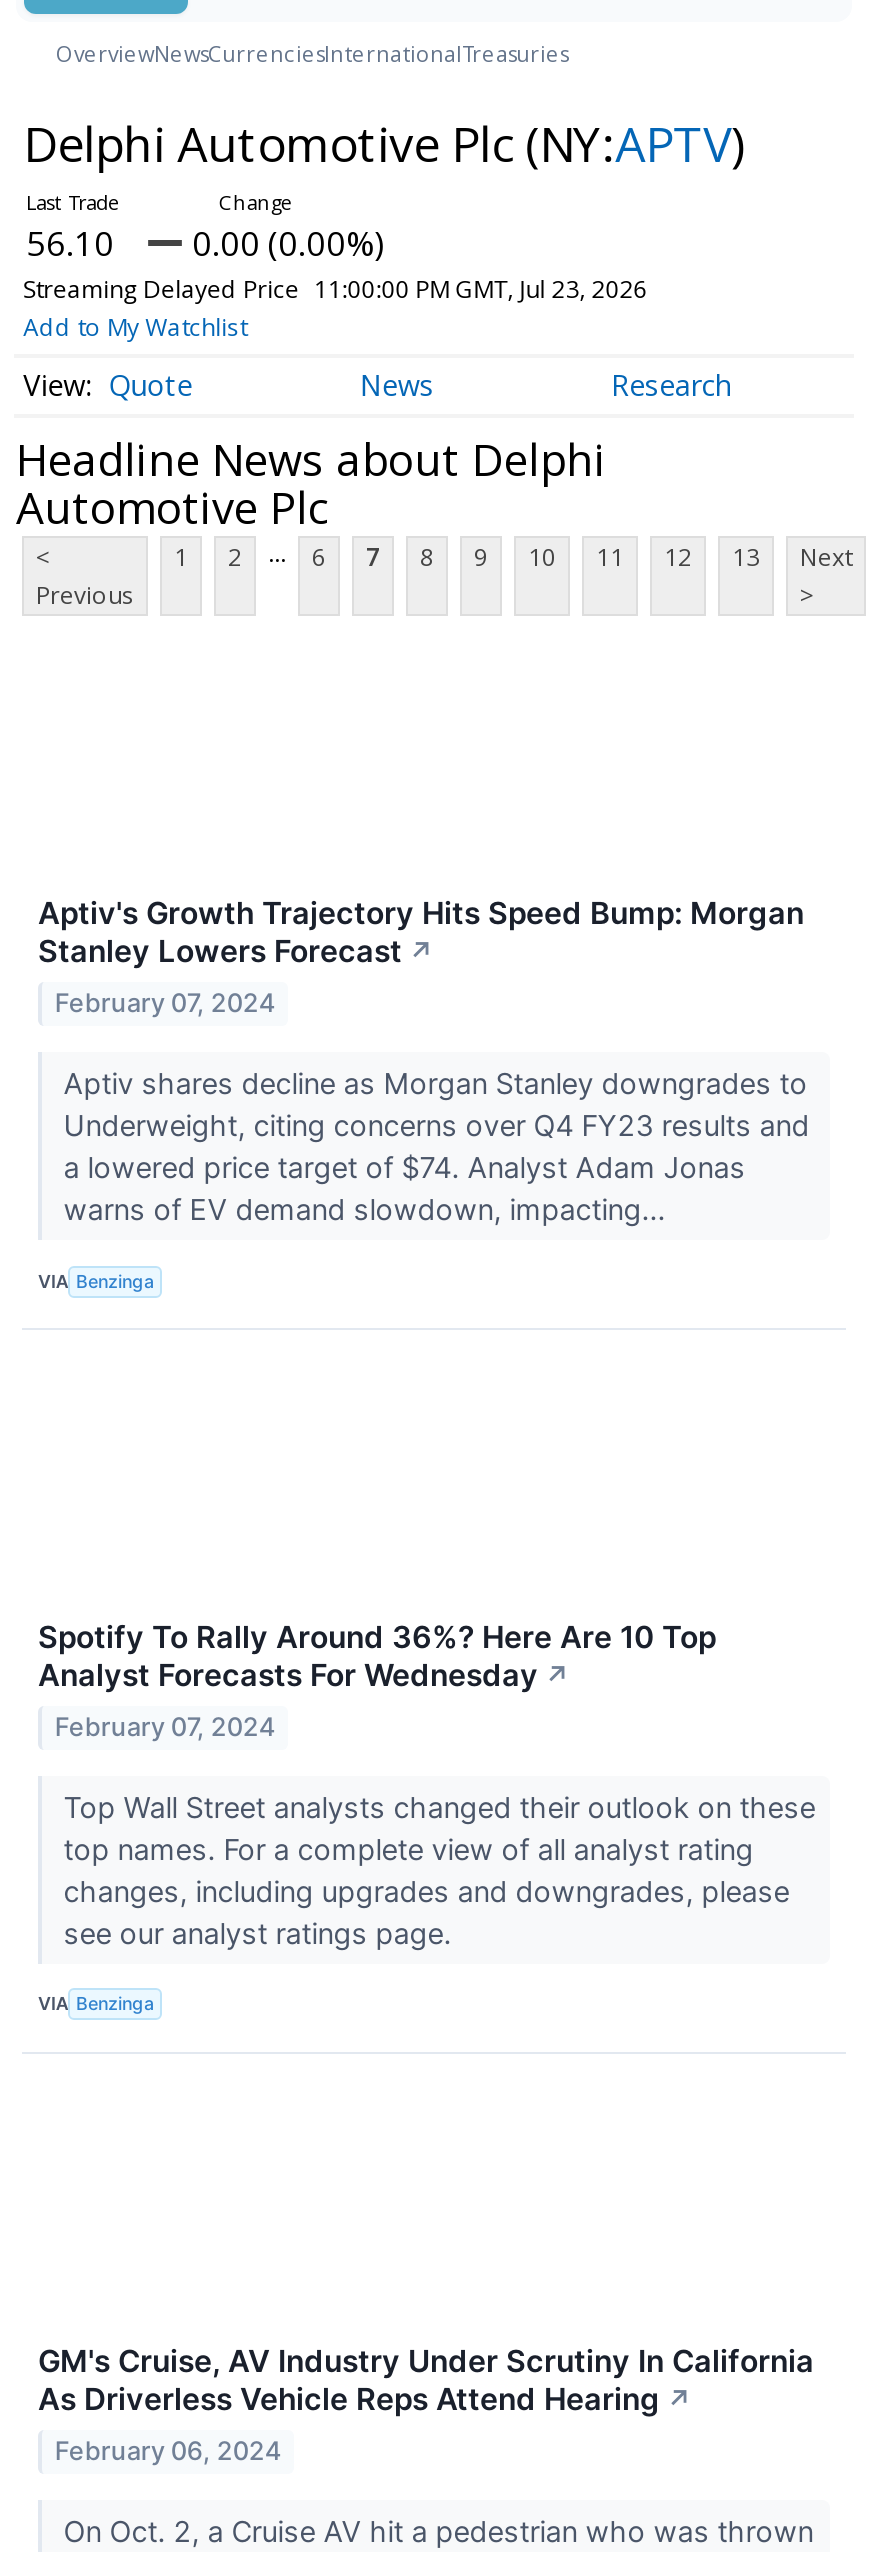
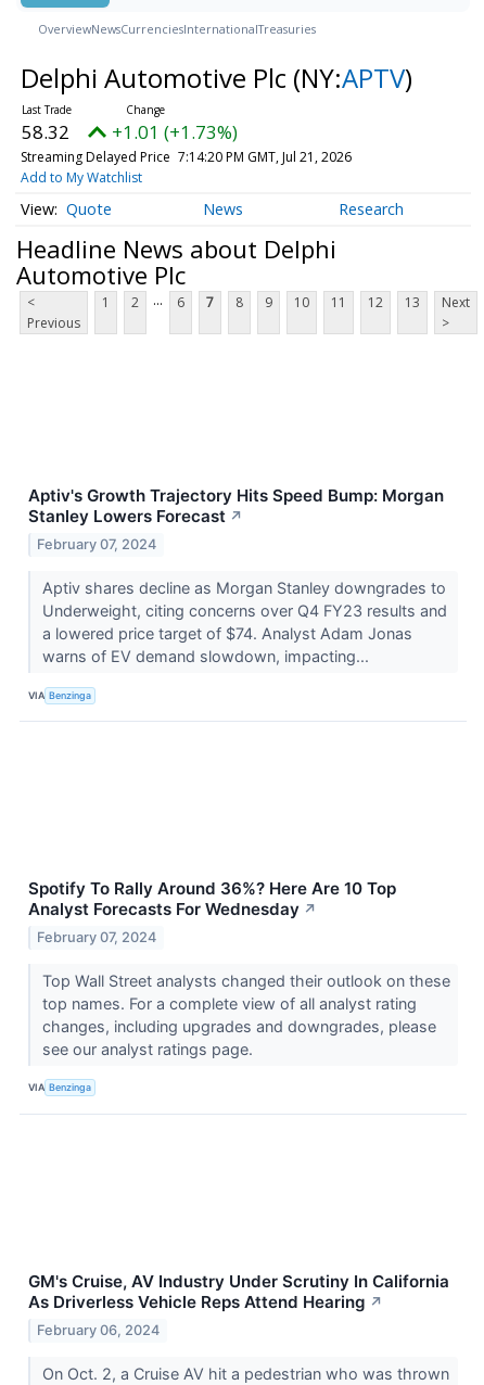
[26,220,114,266] 56.10 -> [22,119,69,144] 58.32
[192,220,384,266] 0.00 (0.00%) -> [112,119,238,144] +1.01 (+1.73%)
[23,272,648,306] Streaming Delayed Price 11:00:00 PM GMT, Jul 23, 2026 -> [20,148,351,166] Streaming Delayed Price 7:14:20 PM GMT, Jul 21, 2026

